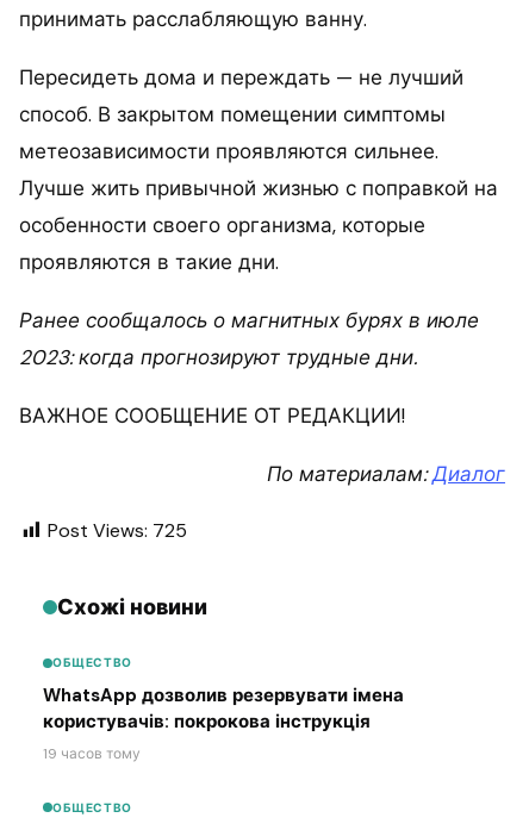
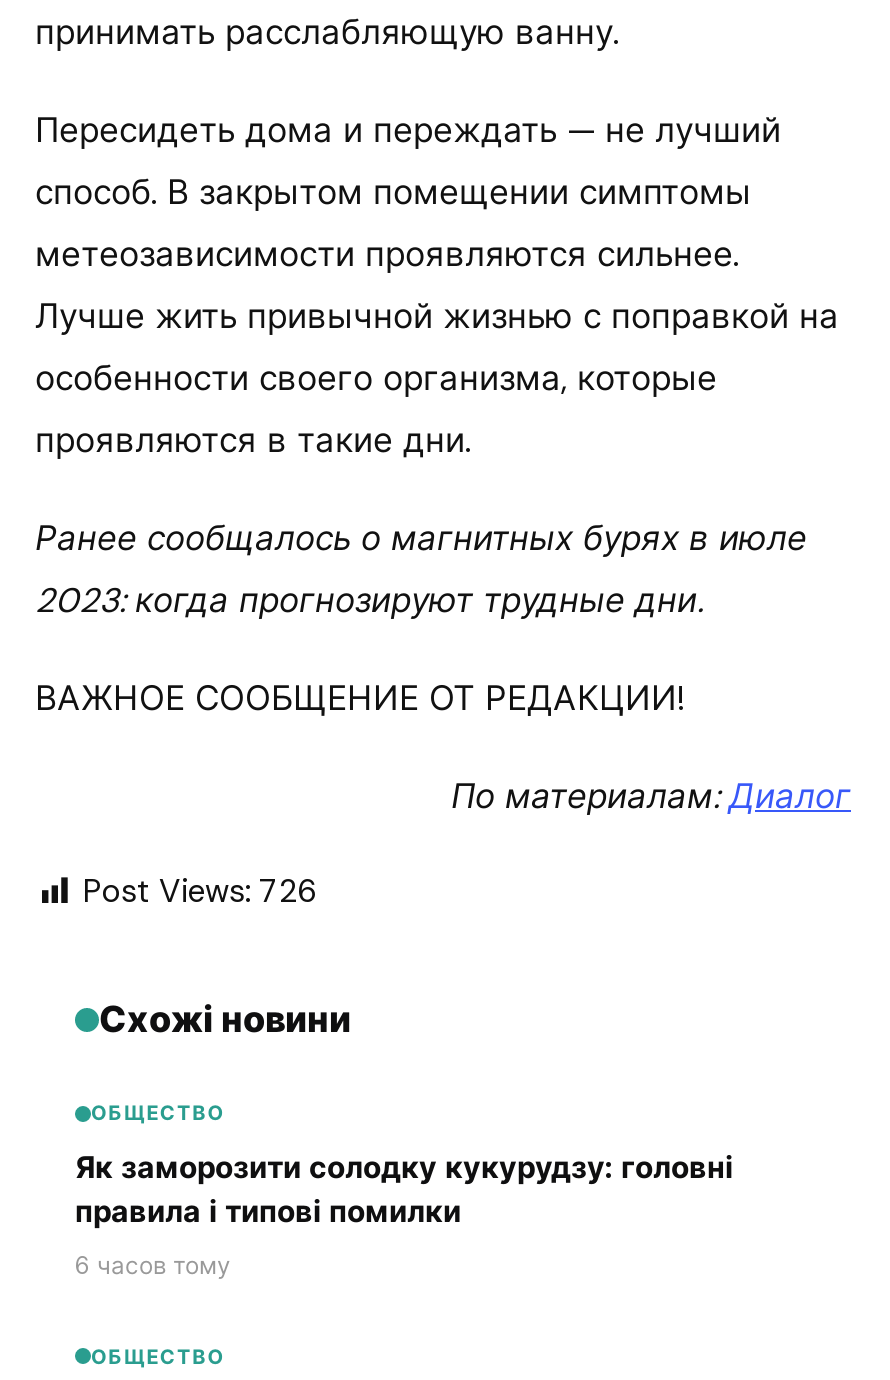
[48,518,187,543] Post Views: 725 -> [83,870,317,912] Post Views: 726
[43,684,404,764] WhatsApp дозволив резервувати імена | користувачів: покрокова інструкція | 19 часов тому -> [75,1148,733,1282] Як заморозити солодку кукурудзу: головні | правила і типові помилки | 6 часов тому

